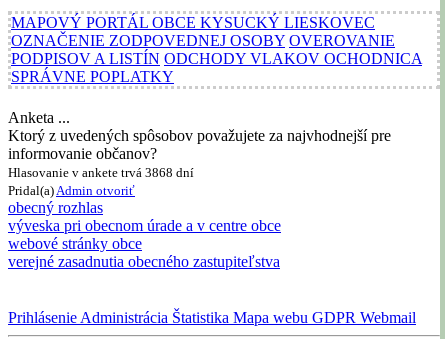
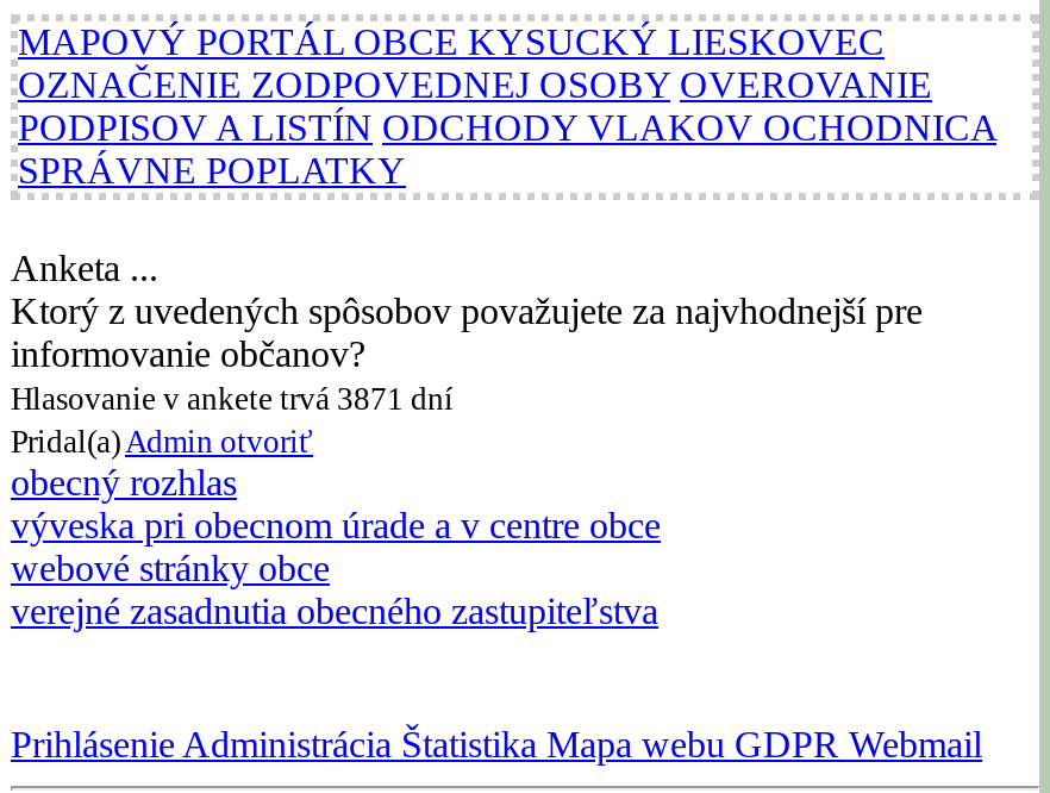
[8,165,194,180] Hlasovanie v ankete trvá 3868 dní -> [11,382,454,418] Hlasovanie v ankete trvá 3871 dní

